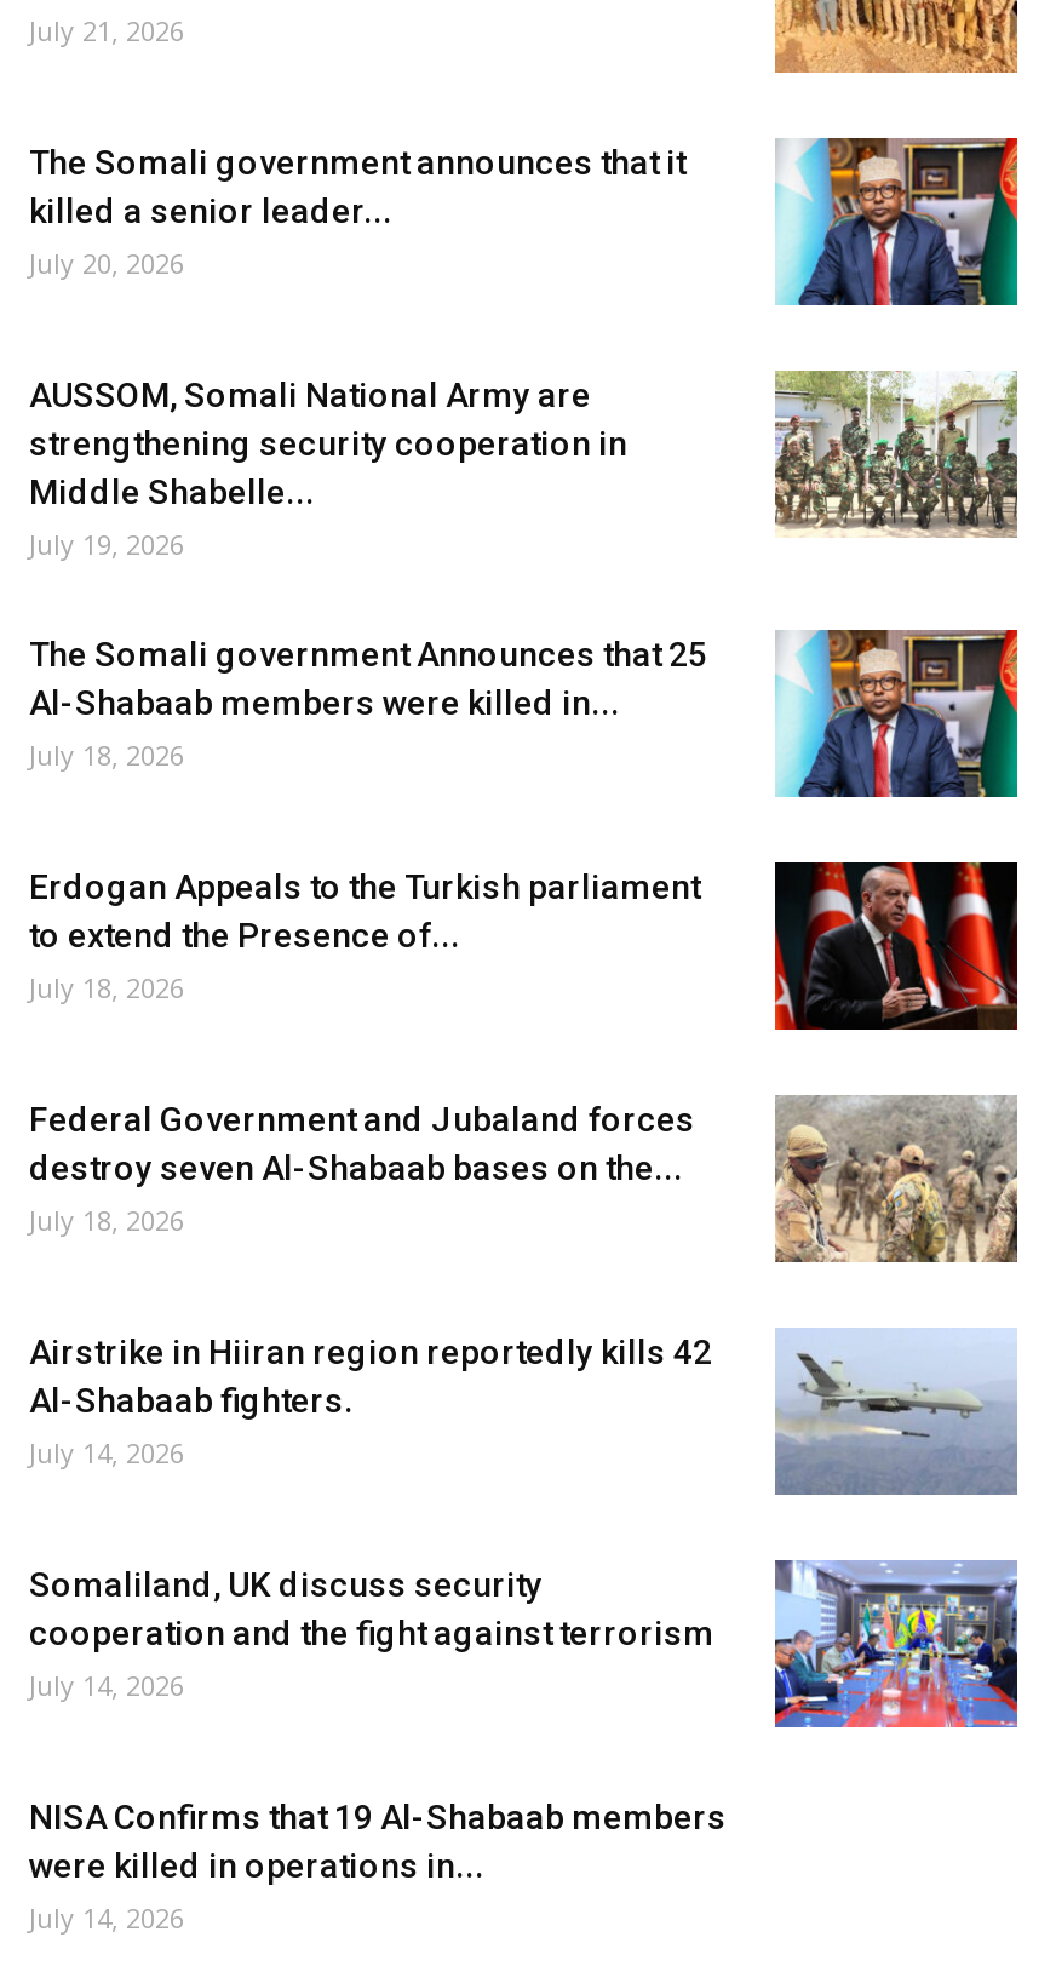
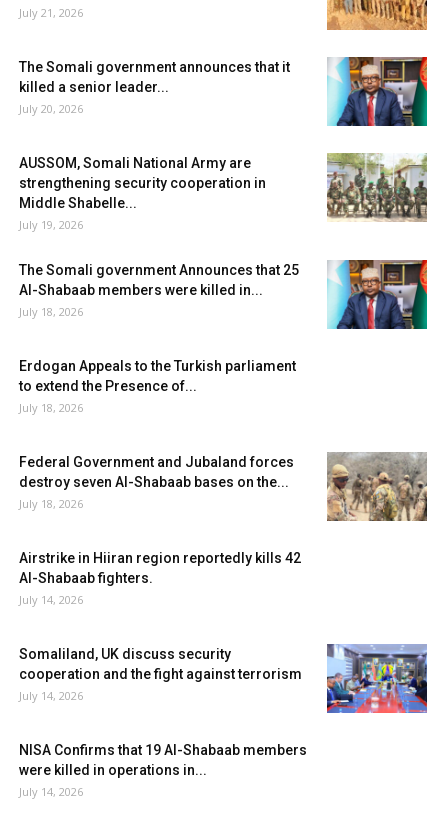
[773,860,1020,1032] [image] -> none
[773,1328,1020,1497] [image] -> none

